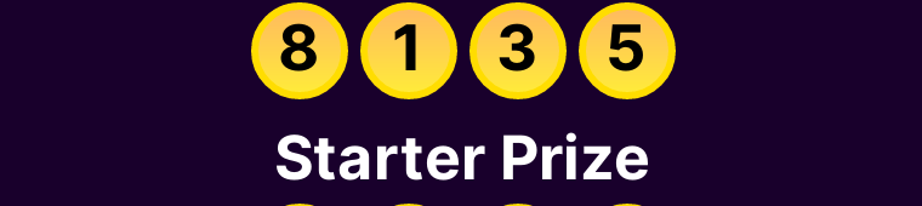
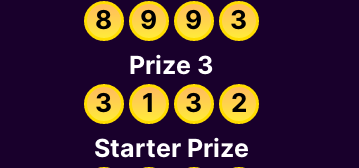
[605,10,647,85] 5 -> [230,87,246,118] 2
none -> [95,4,247,118] 9 | 9 | 3 | Prize 3 | 3

